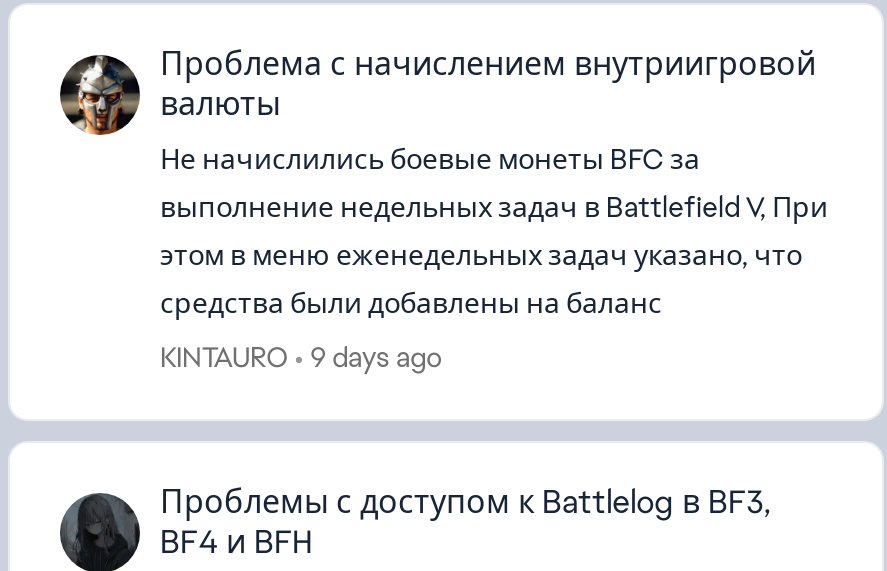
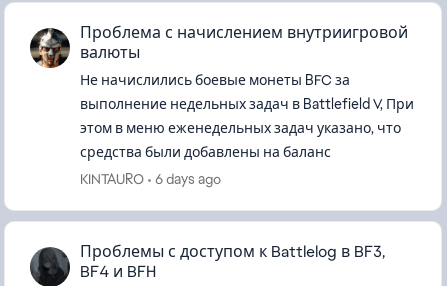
[160,339,442,375] KINTAURO 9 days ago -> [80,170,221,188] KINTAURO 6 days ago

